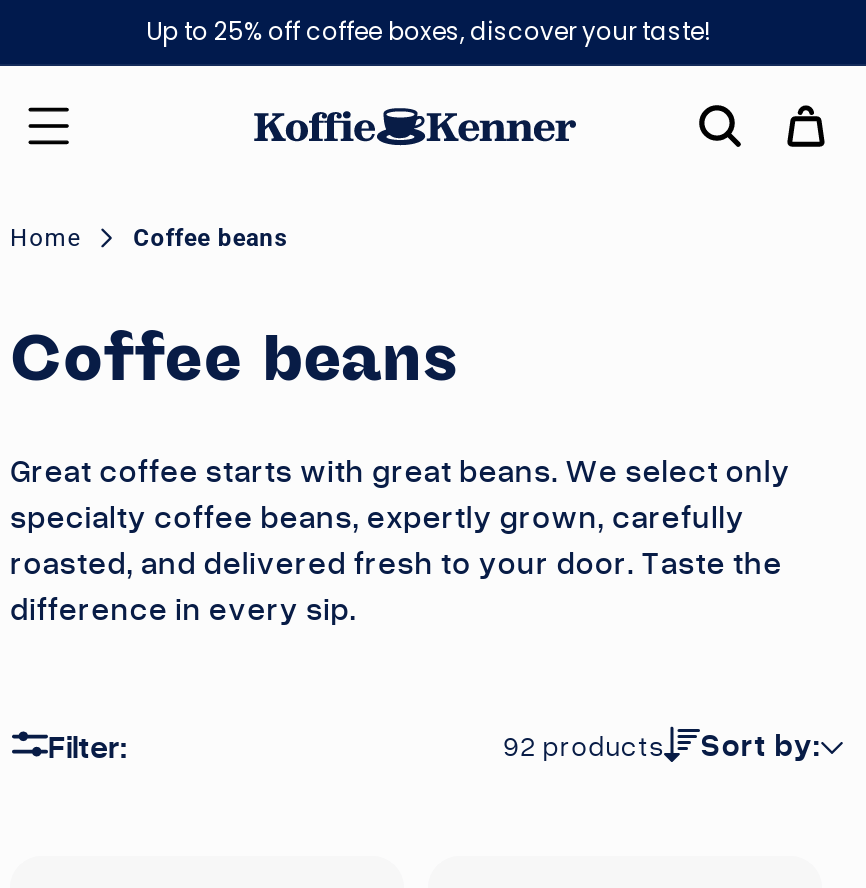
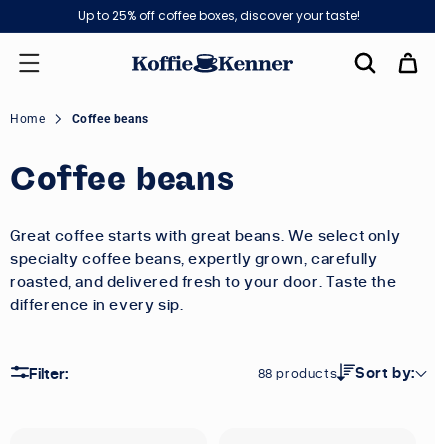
[503,720,820,766] 92 products Sort by: -> [258,360,415,383] 88 products Sort by:

